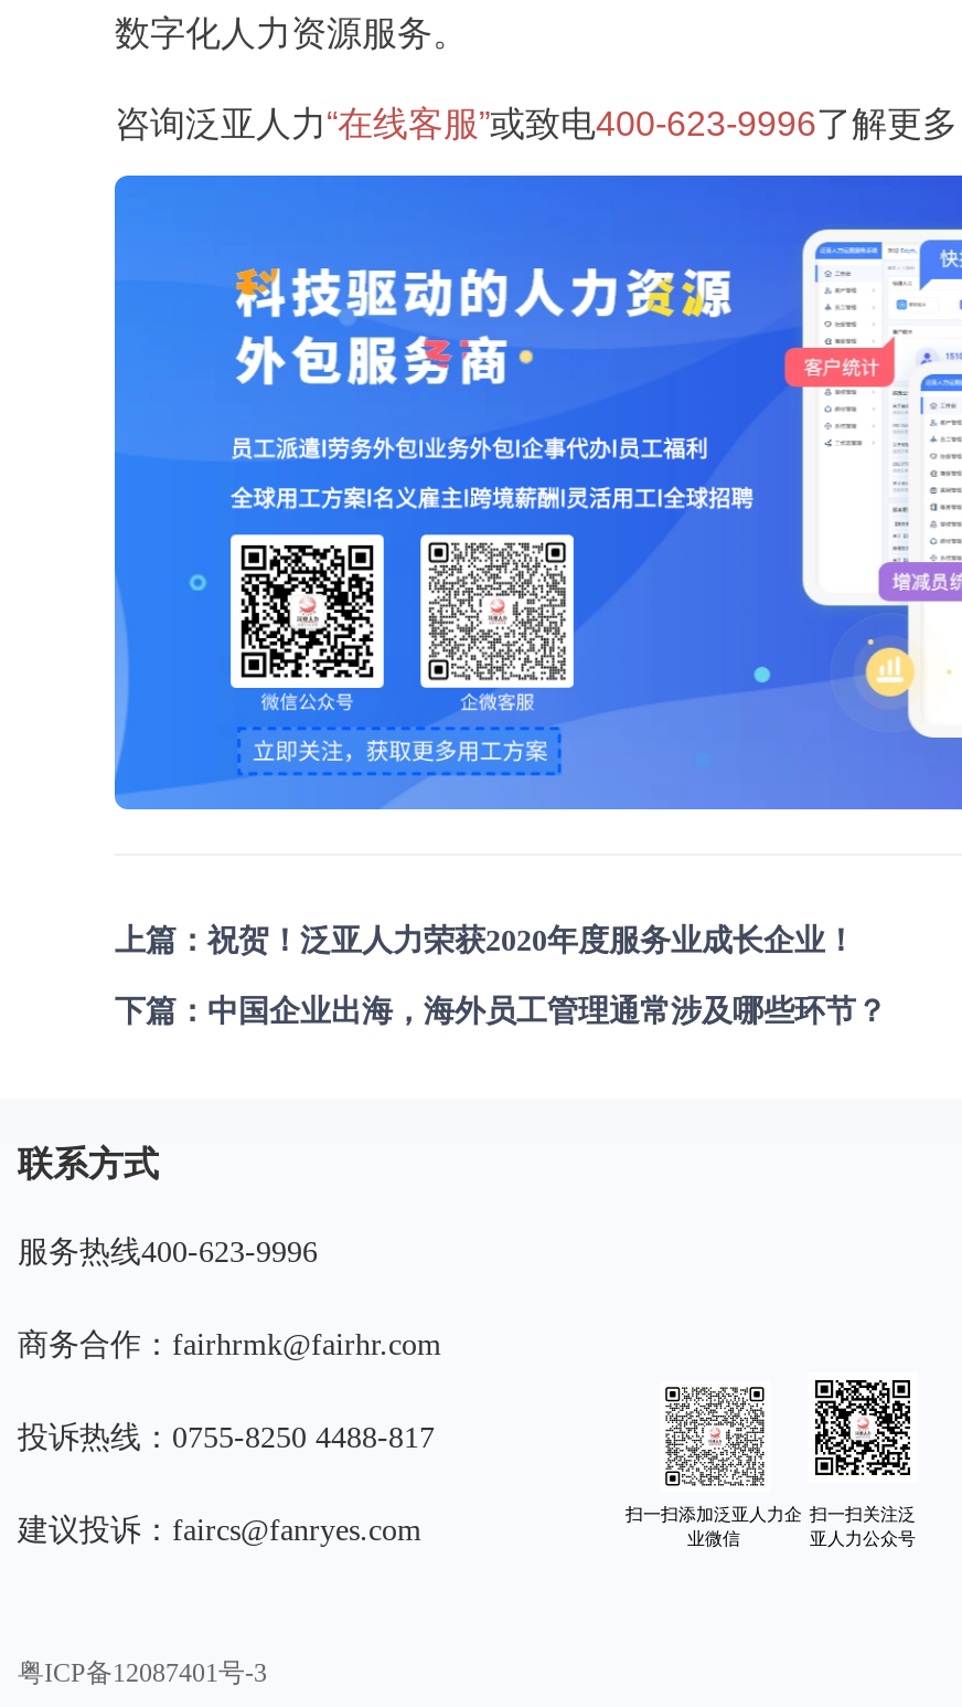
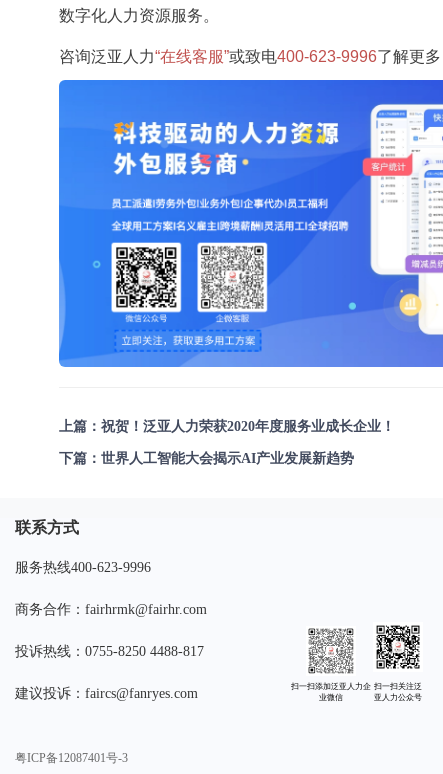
[115,994,887,1027] 下篇：中国企业出海，海外员工管理通常涉及哪些环节？ -> [59,451,354,466] 下篇：世界人工智能大会揭示AI产业发展新趋势

